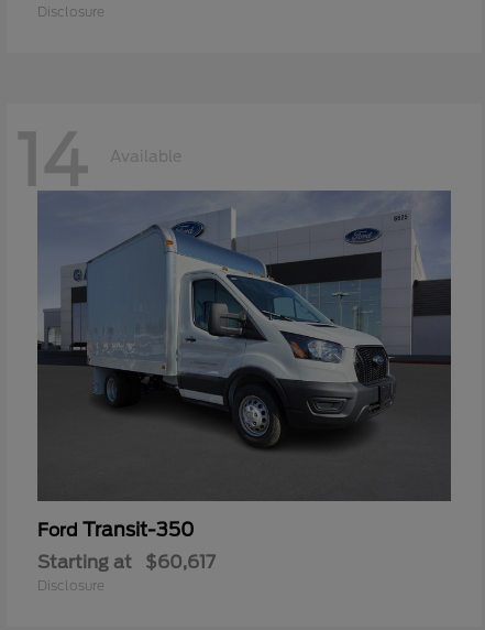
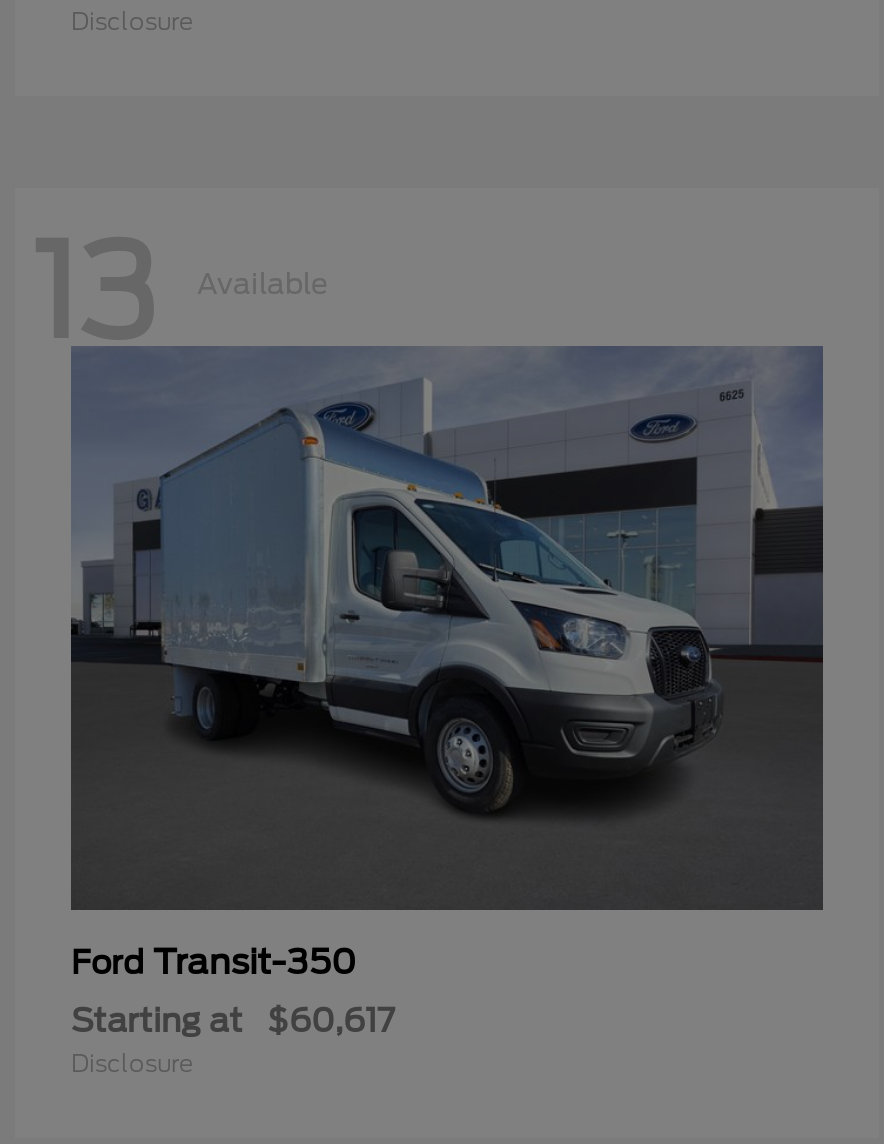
[15,119,88,203] 14 -> [31,216,157,368] 13

